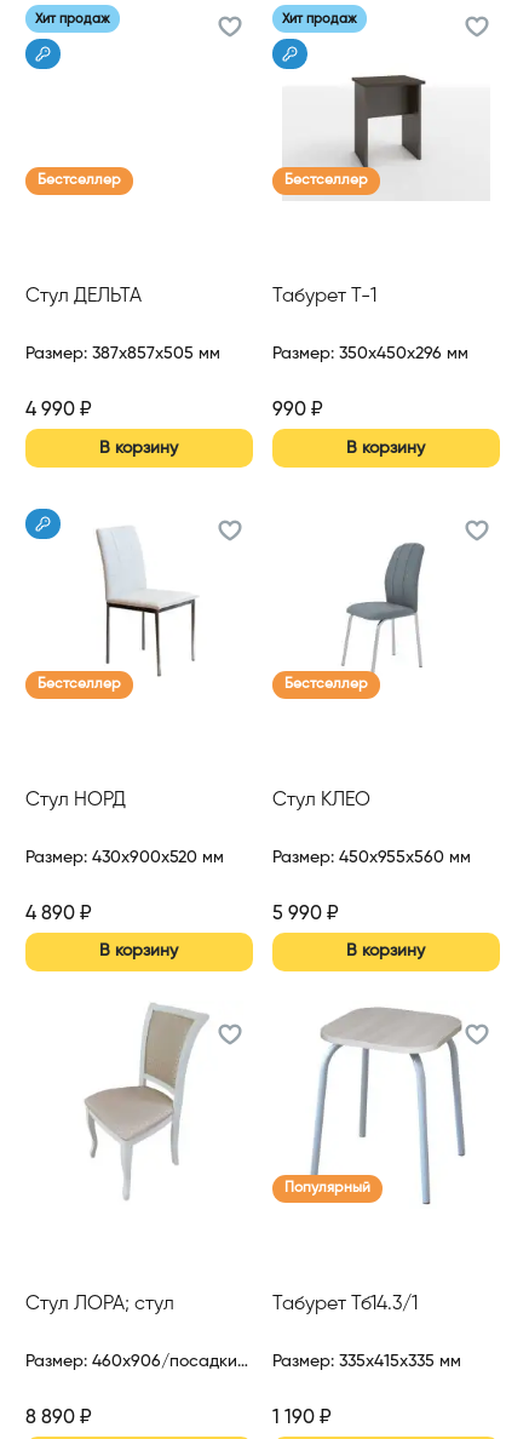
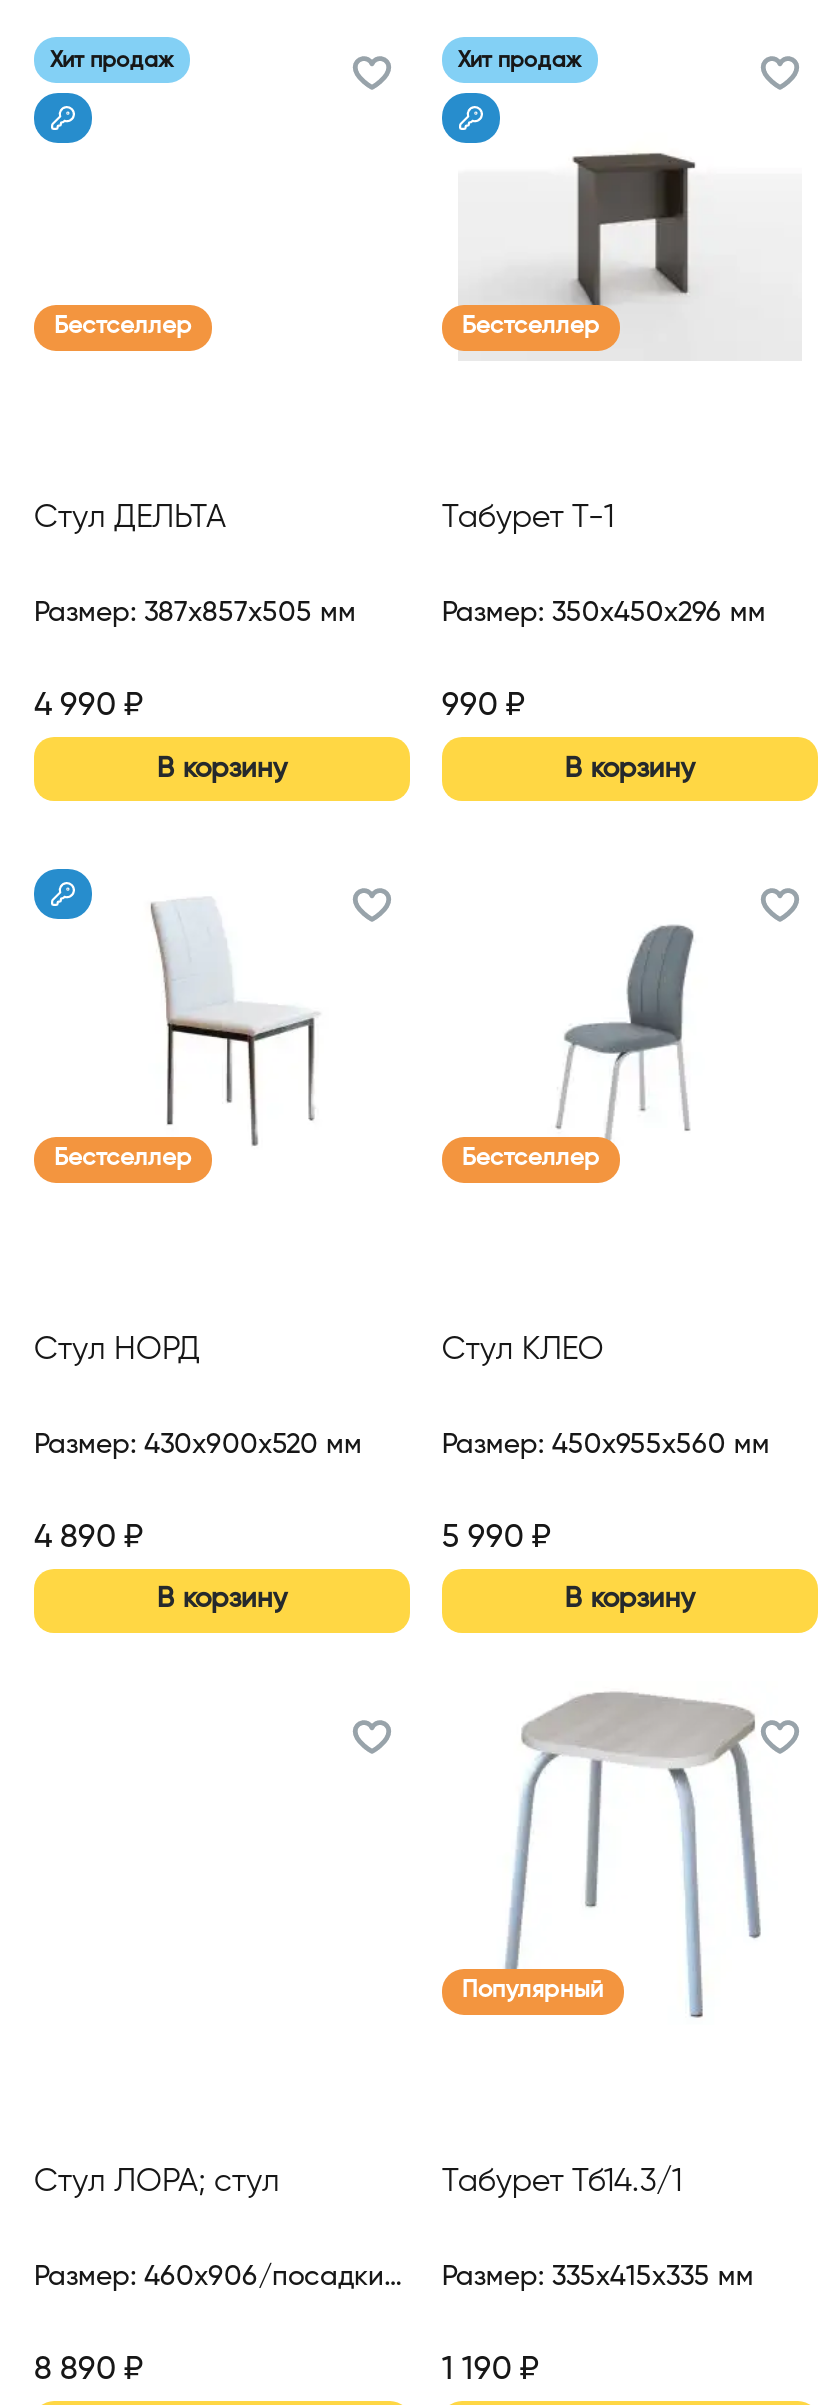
[84,1003,209,1200] [image] -> none

